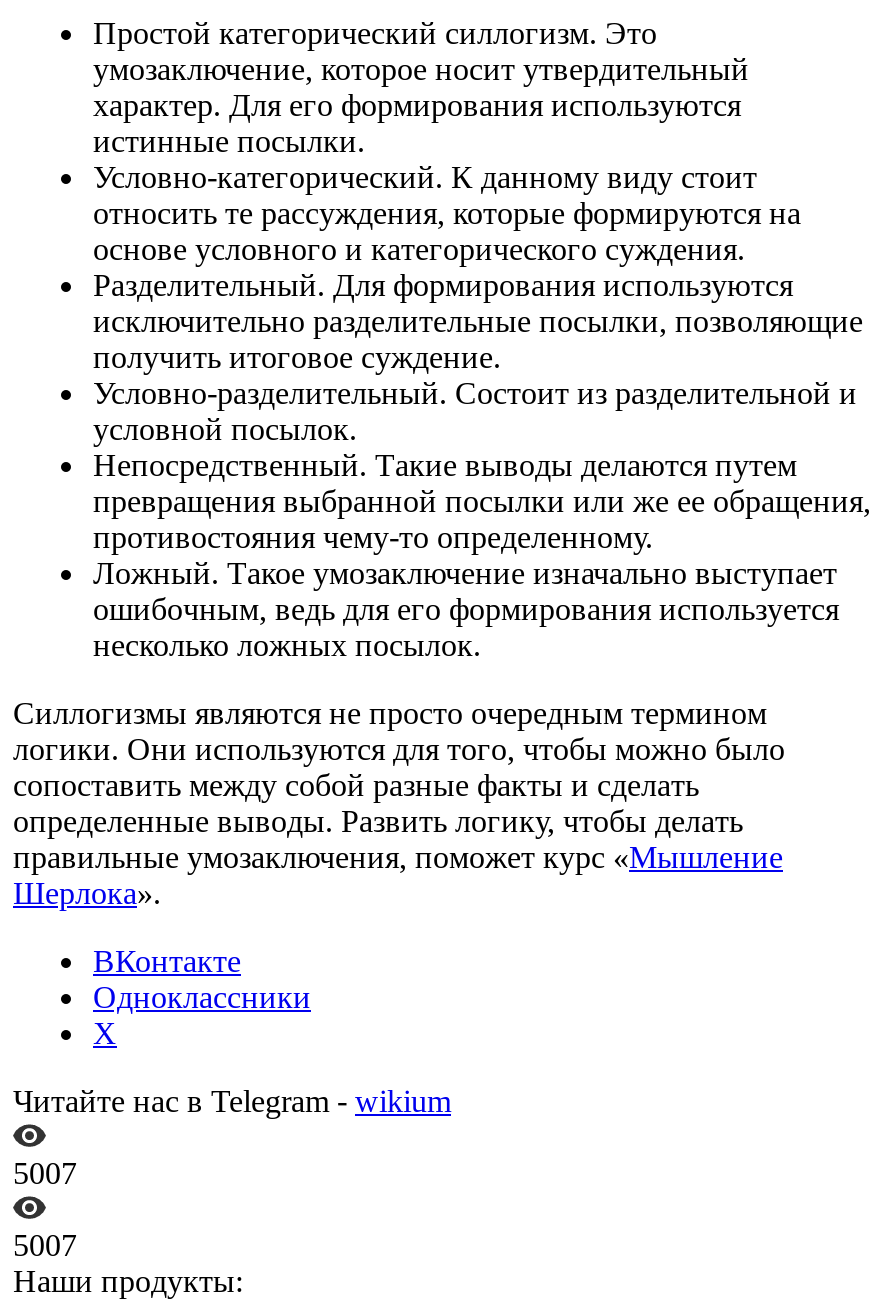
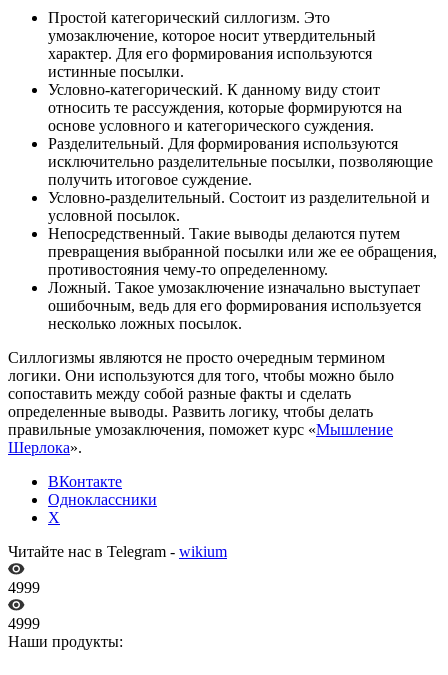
[13,1156,77,1190] 5007 -> [8,579,40,596] 4999
[13,1228,77,1262] 5007 -> [8,615,40,632] 4999

